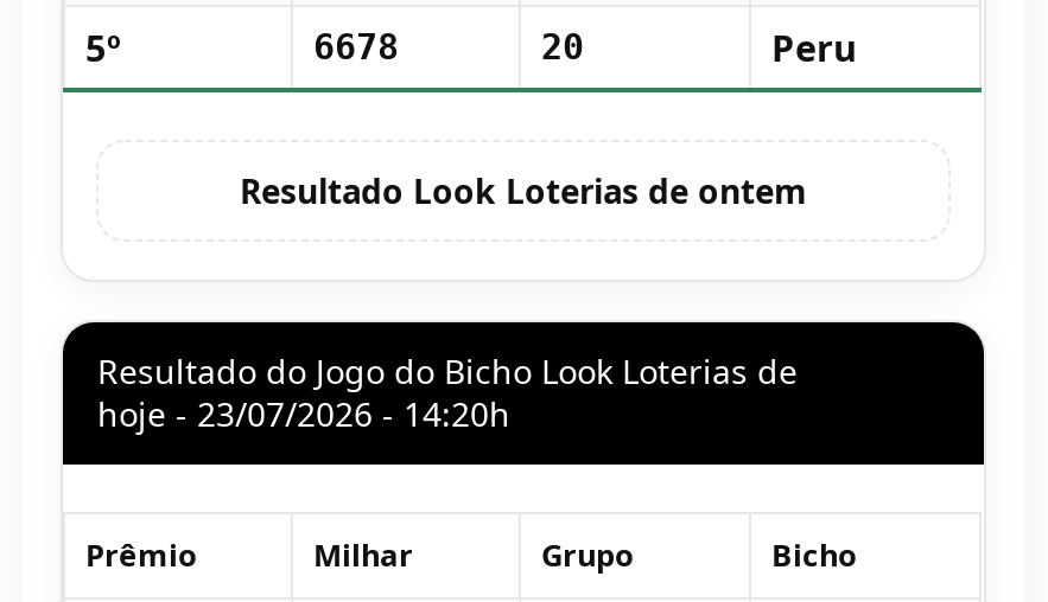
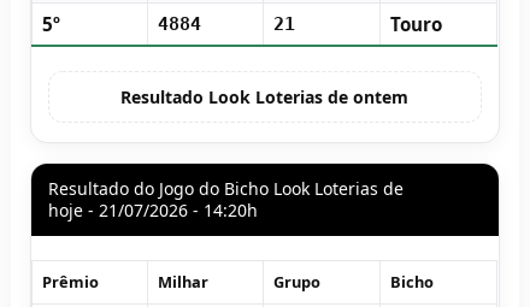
[313,24,857,71] 6678 | 20 | Peru -> [158,12,443,36] 4884 | 21 | Touro
[97,391,510,436] hoje - 23/07/2026 - 14:20h -> [49,199,258,222] hoje - 21/07/2026 - 14:20h

